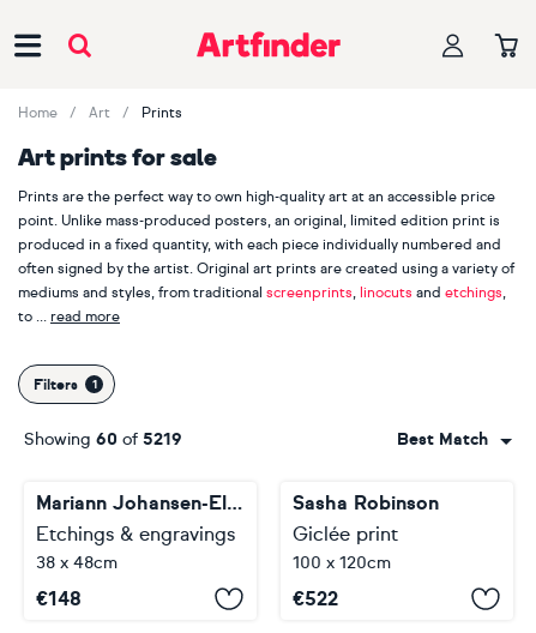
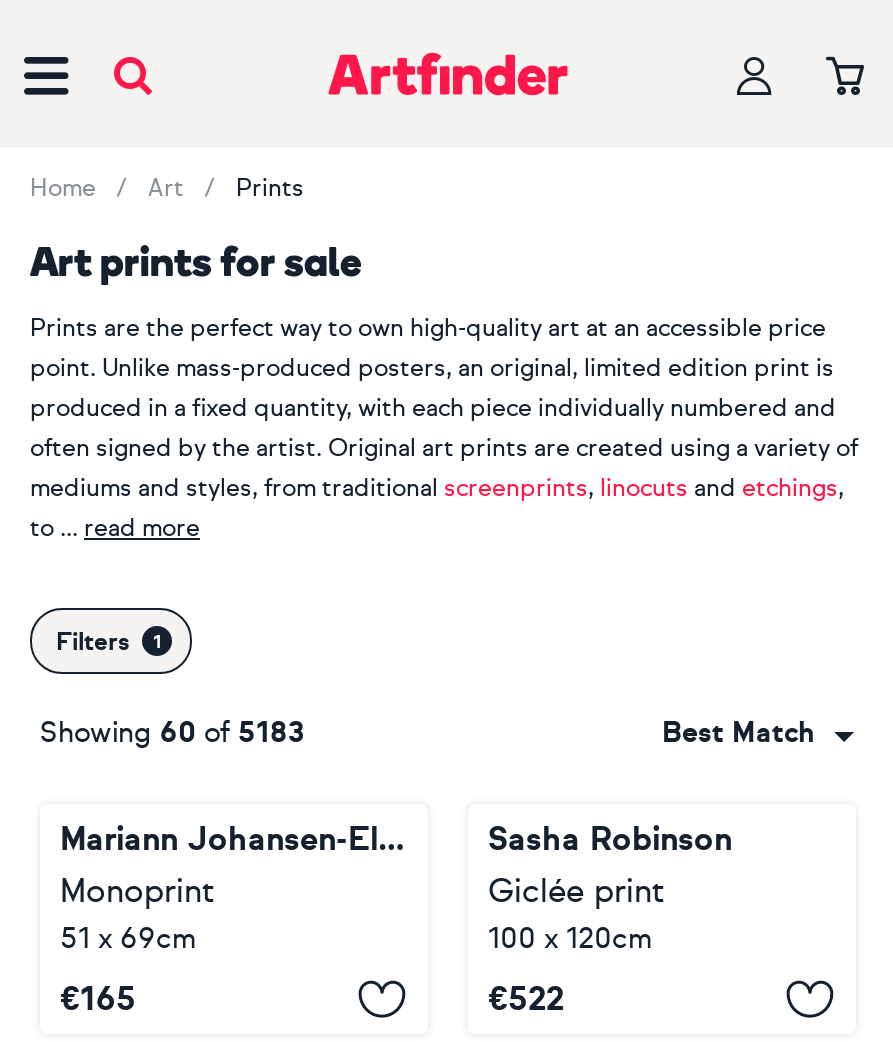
[24,429,182,450] Showing 60 of 5219 -> [40,716,304,750] Showing 60 of 5183
[36,523,235,573] Etchings & engravings | 38 x 48cm -> [60,872,214,956] Monoprint | 51 x 69cm
[36,587,82,610] €148 -> [60,980,136,1018] €165

